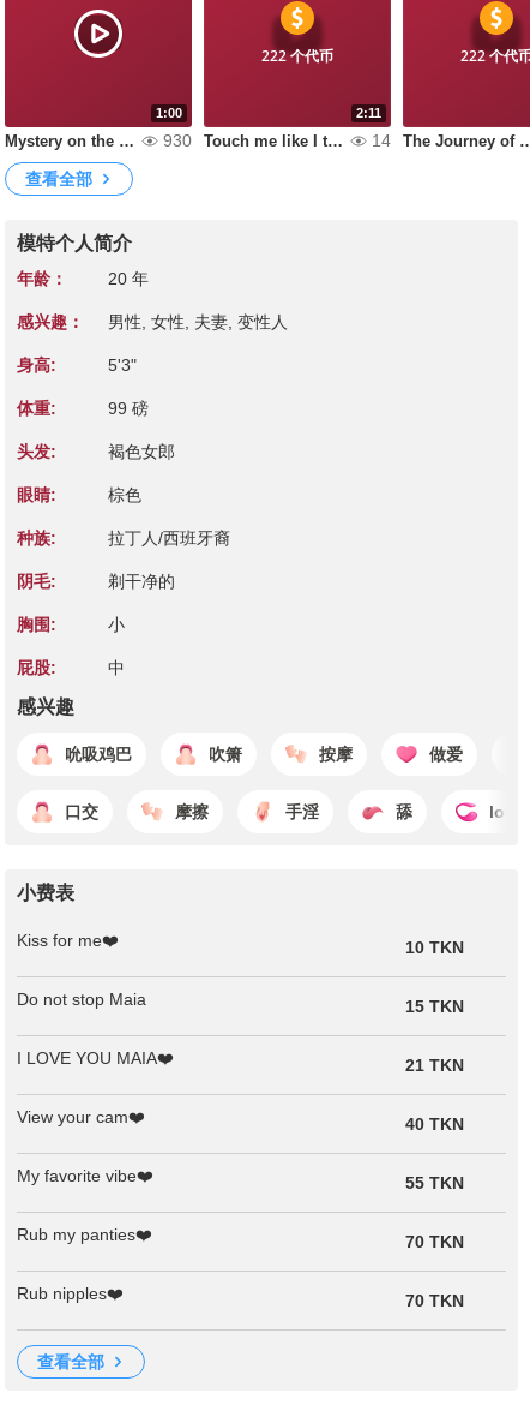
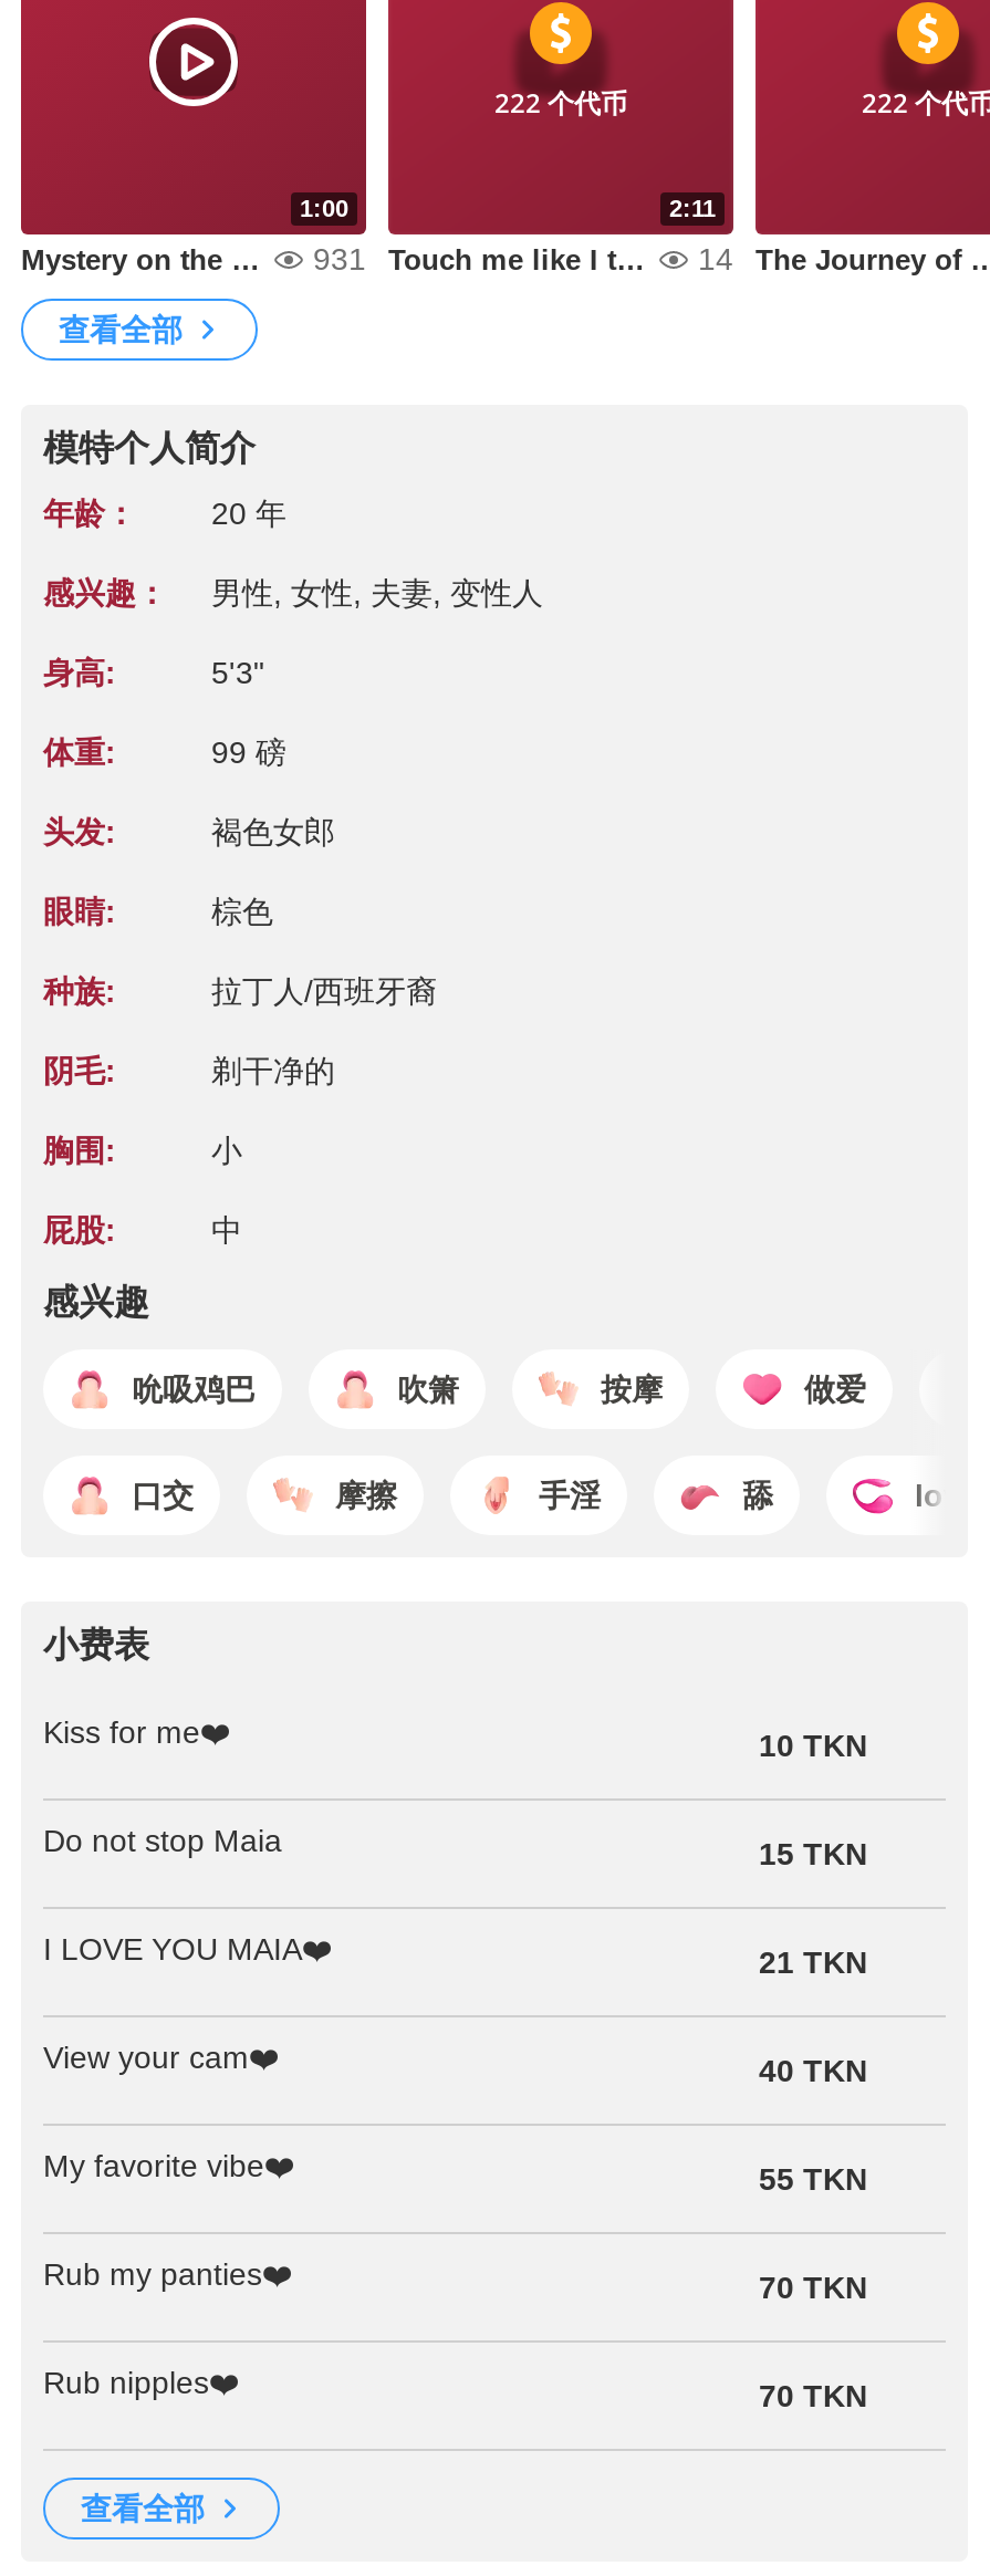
[163,131,192,150] 930 -> [313,241,366,277] 931

